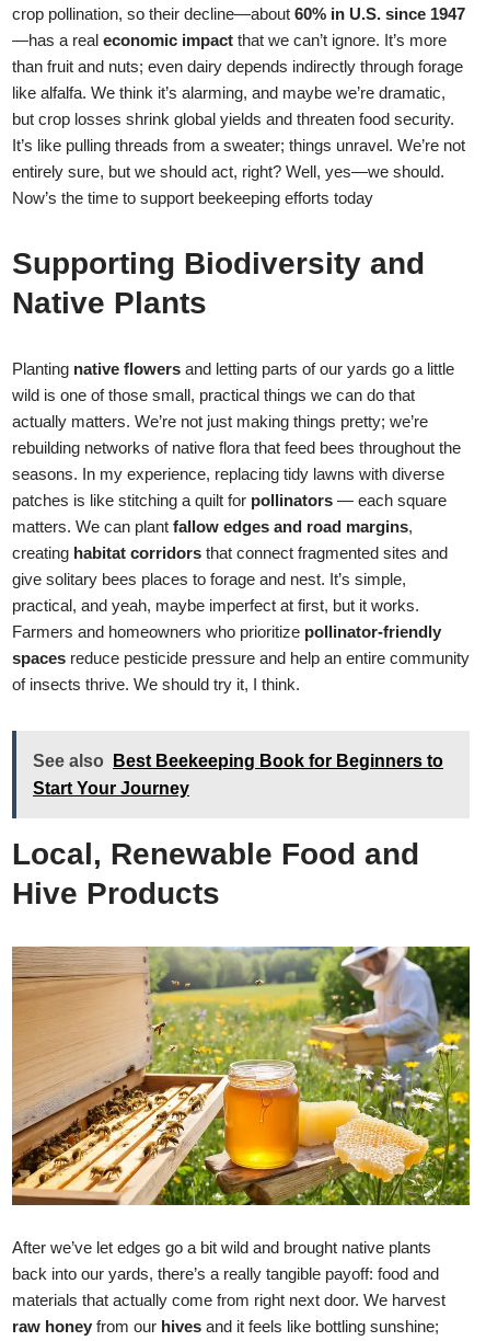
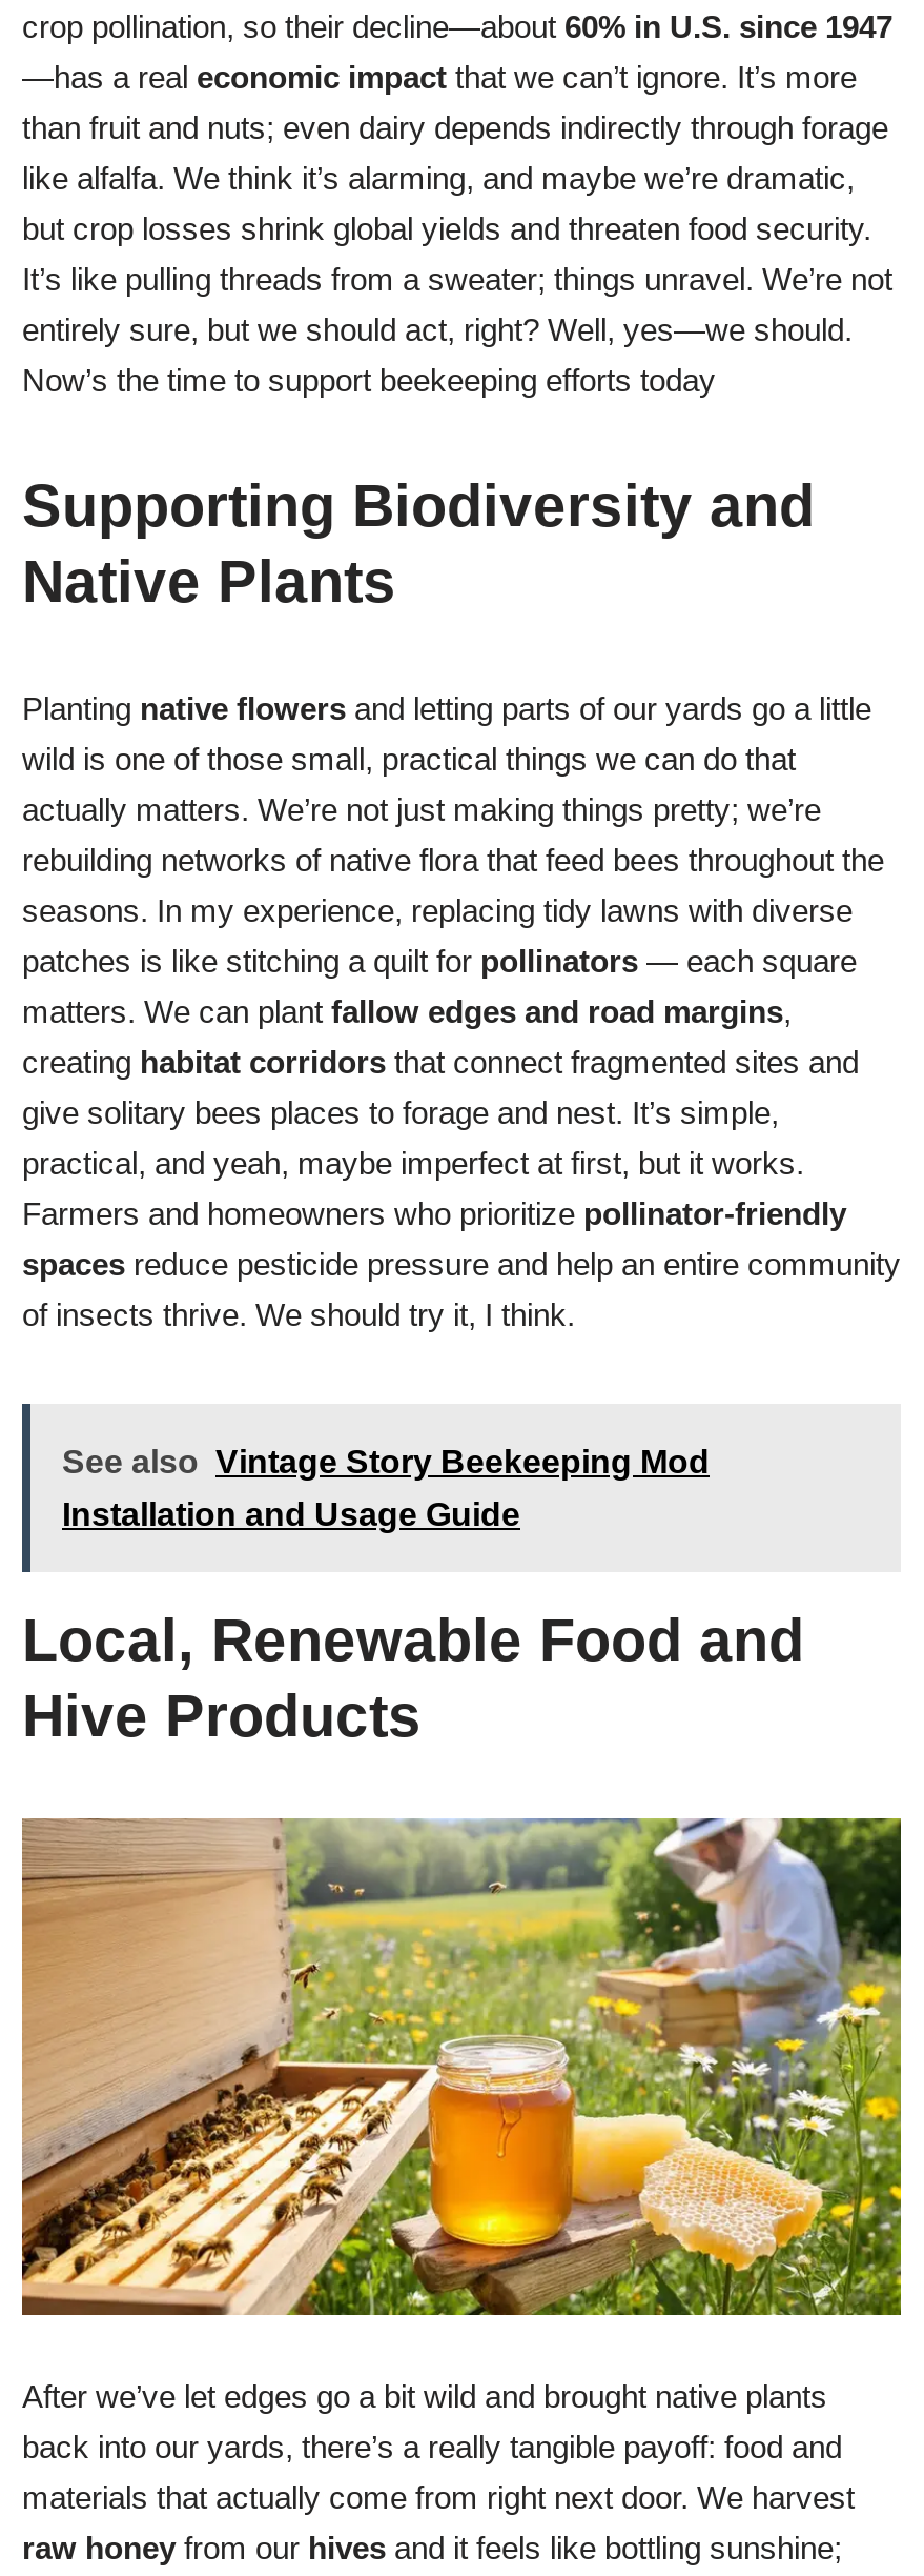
[33,752,443,770] See also Best Beekeeping Book for Beginners to -> [62,1444,710,1480] See also Vintage Story Beekeeping Mod
[33,779,189,798] Start Your Journey -> [62,1497,520,1533] Installation and Usage Guide

